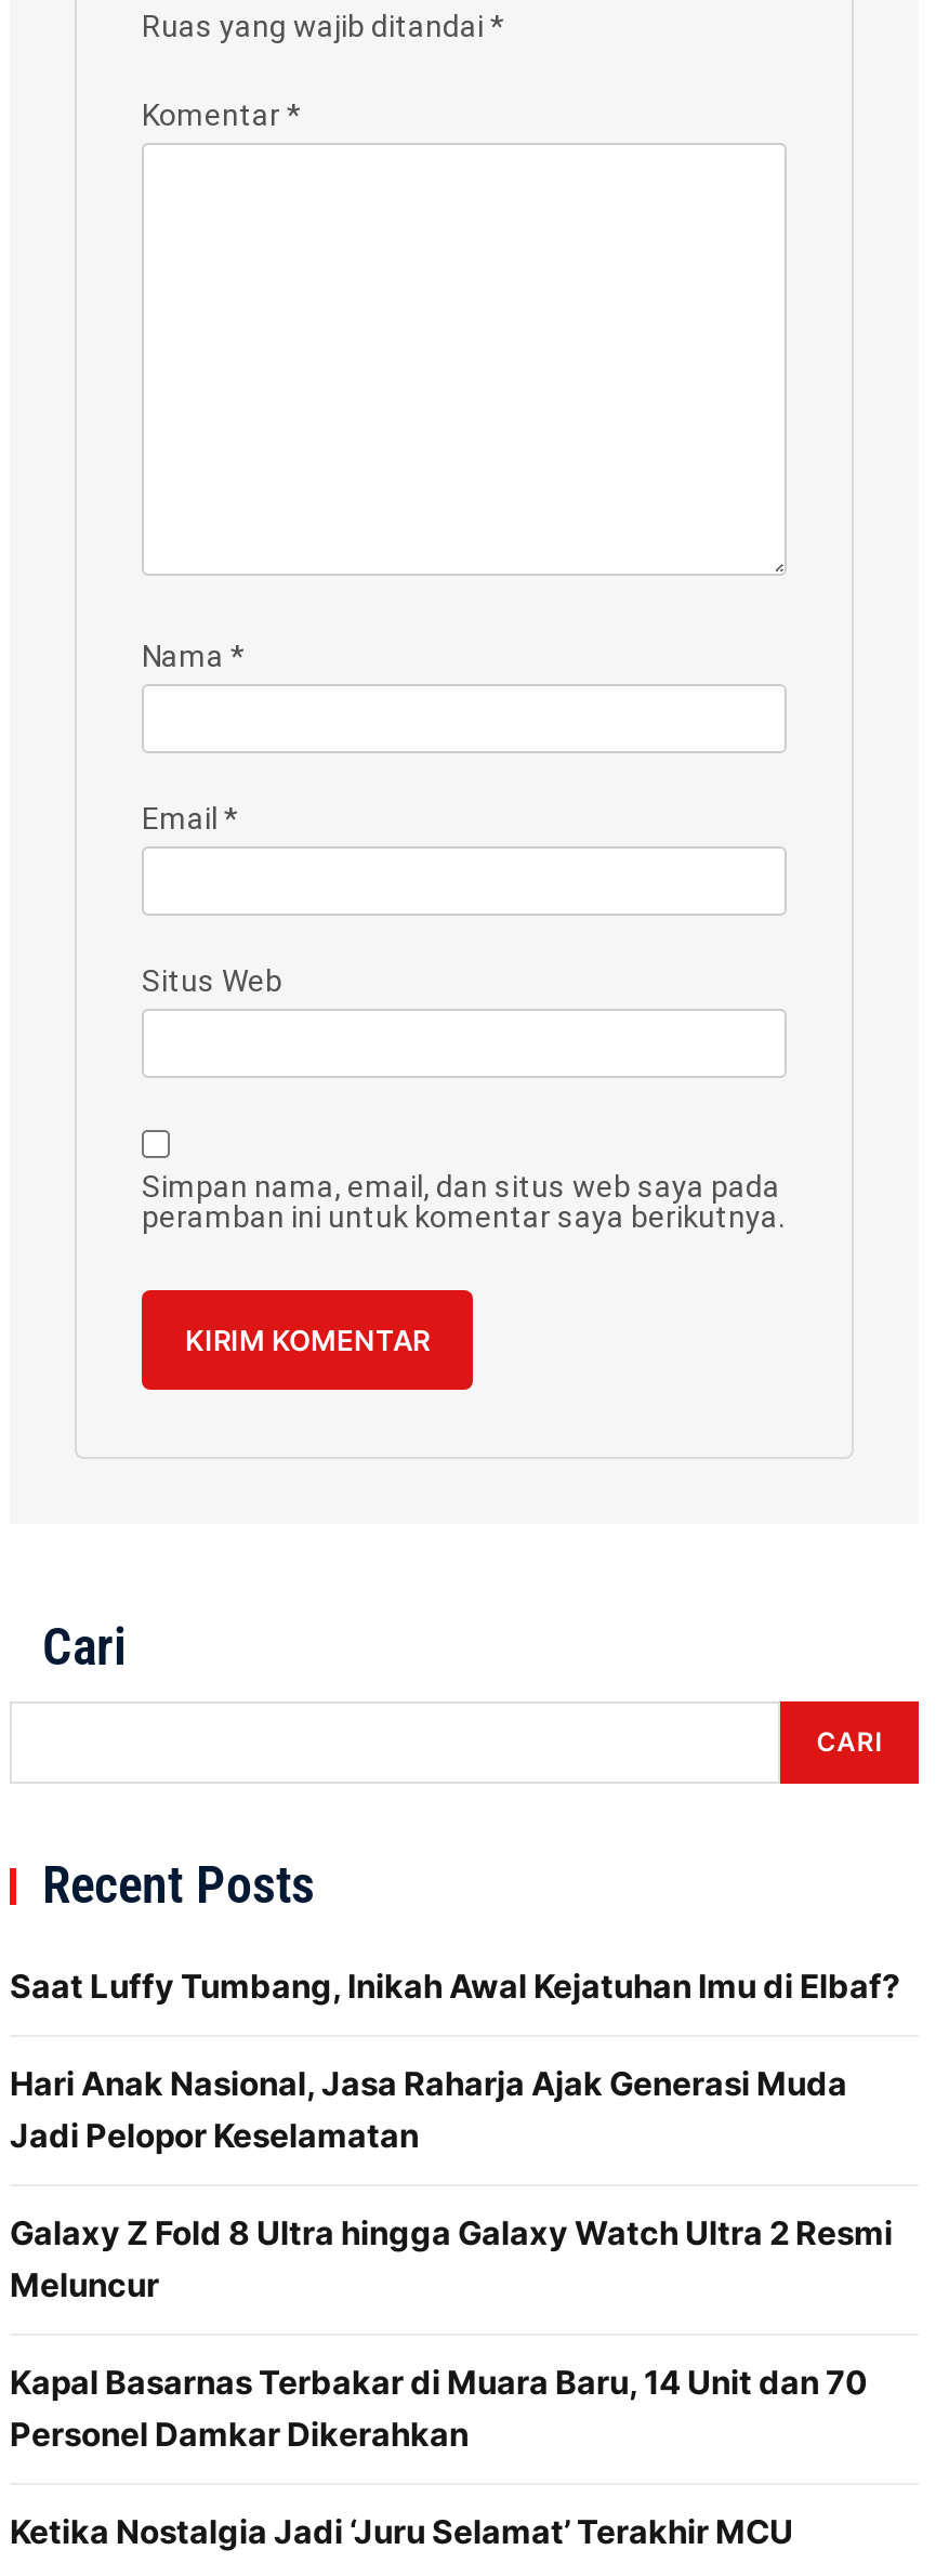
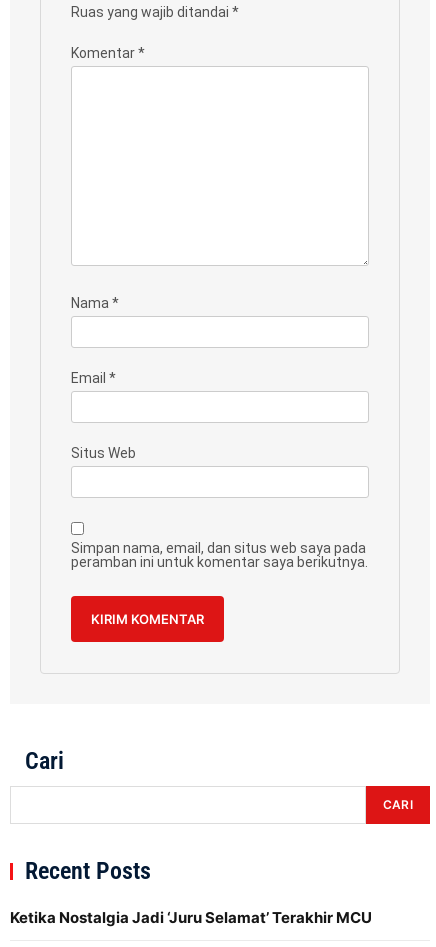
[10,1966,899,2455] Saat Luffy Tumbang, Inikah Awal Kejatuhan Imu di Elbaf? | Hari Anak Nasional, Jasa Raharja Ajak Generasi Muda | Jadi Pelopor Keselamatan | Galaxy Z Fold 8 Ultra hingga Galaxy Watch Ultra 2 Resmi | Meluncur | Kapal Basarnas Terbakar di Muara Baru, 14 Unit dan 70 | Personel Damkar Dikerahkan -> none

